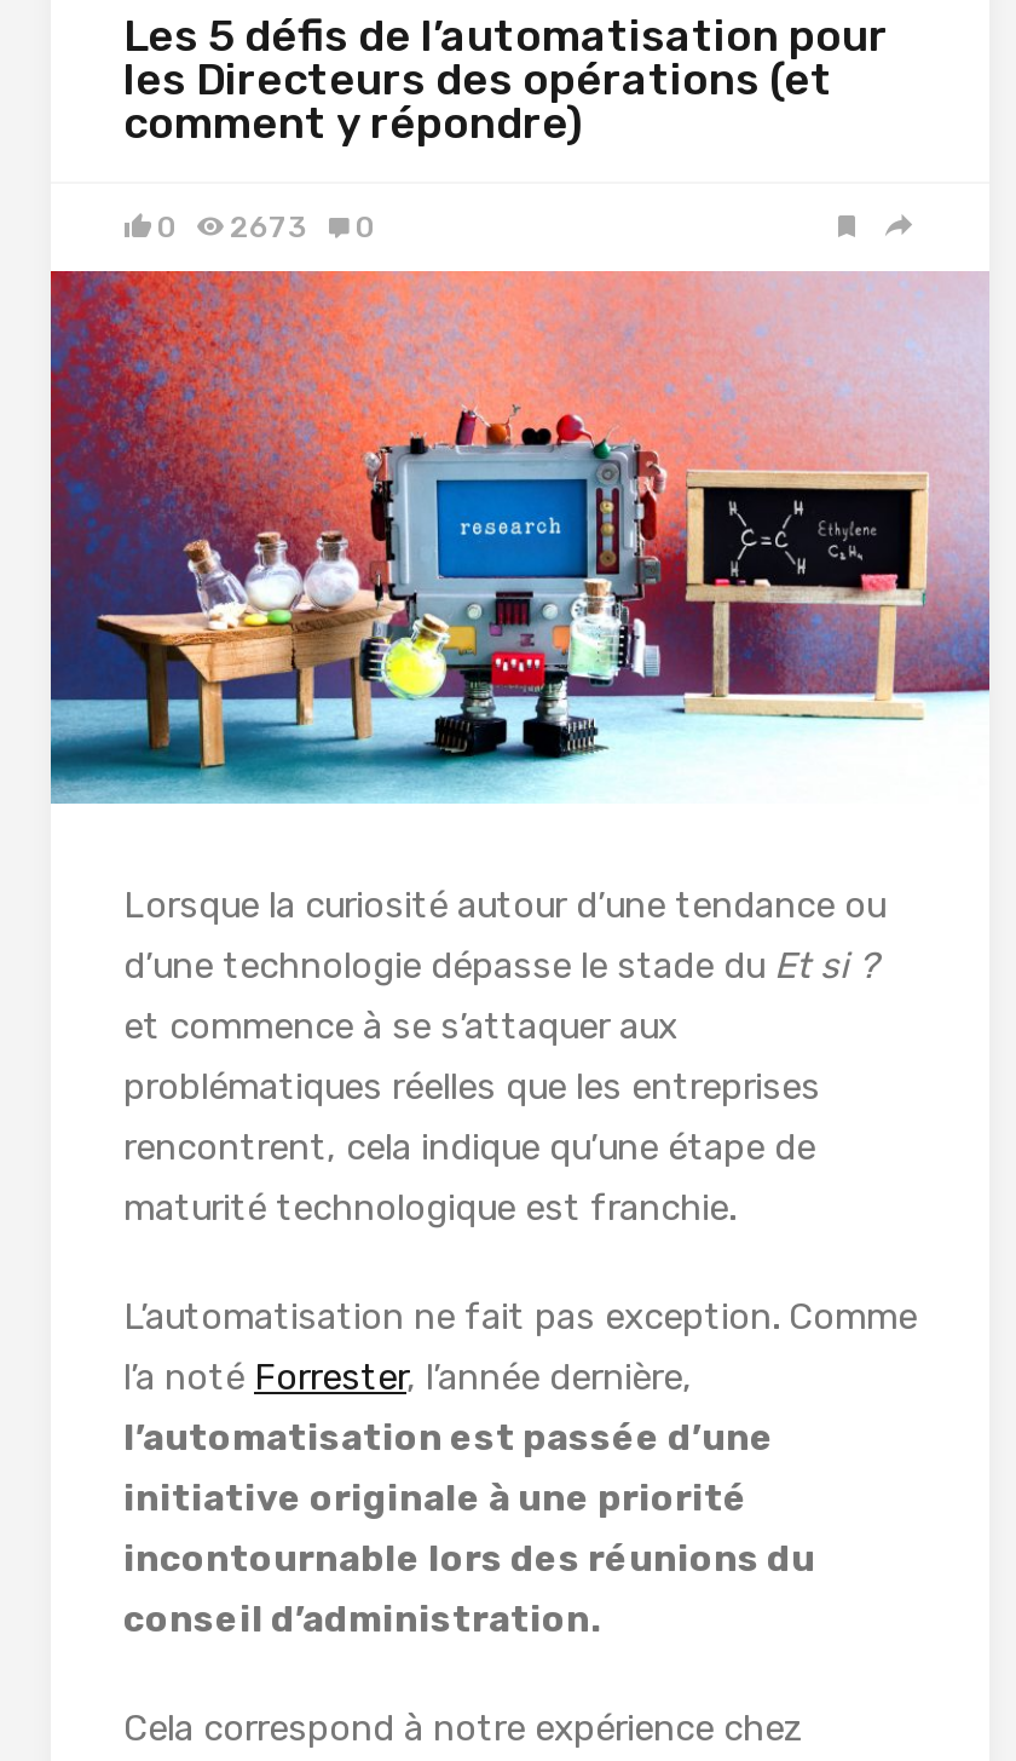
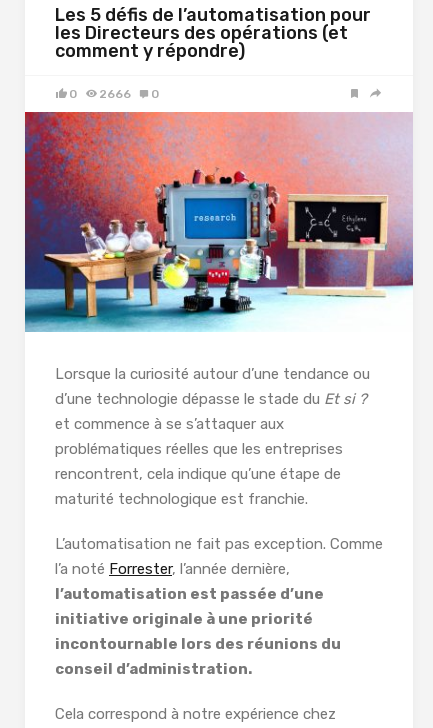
[157,211,375,244] 0 2673 0 -> [69,87,159,101] 0 2666 0

